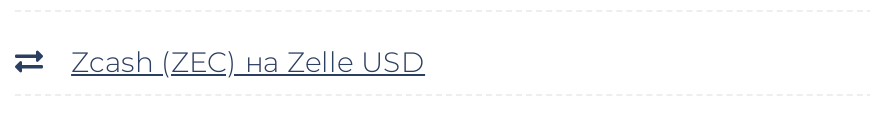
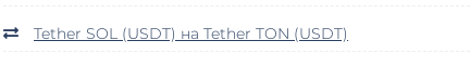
[71,44,425,80] Zcash (ZEC) на Zelle USD -> [34,24,348,43] Tether SOL (USDT) на Tether TON (USDT)

